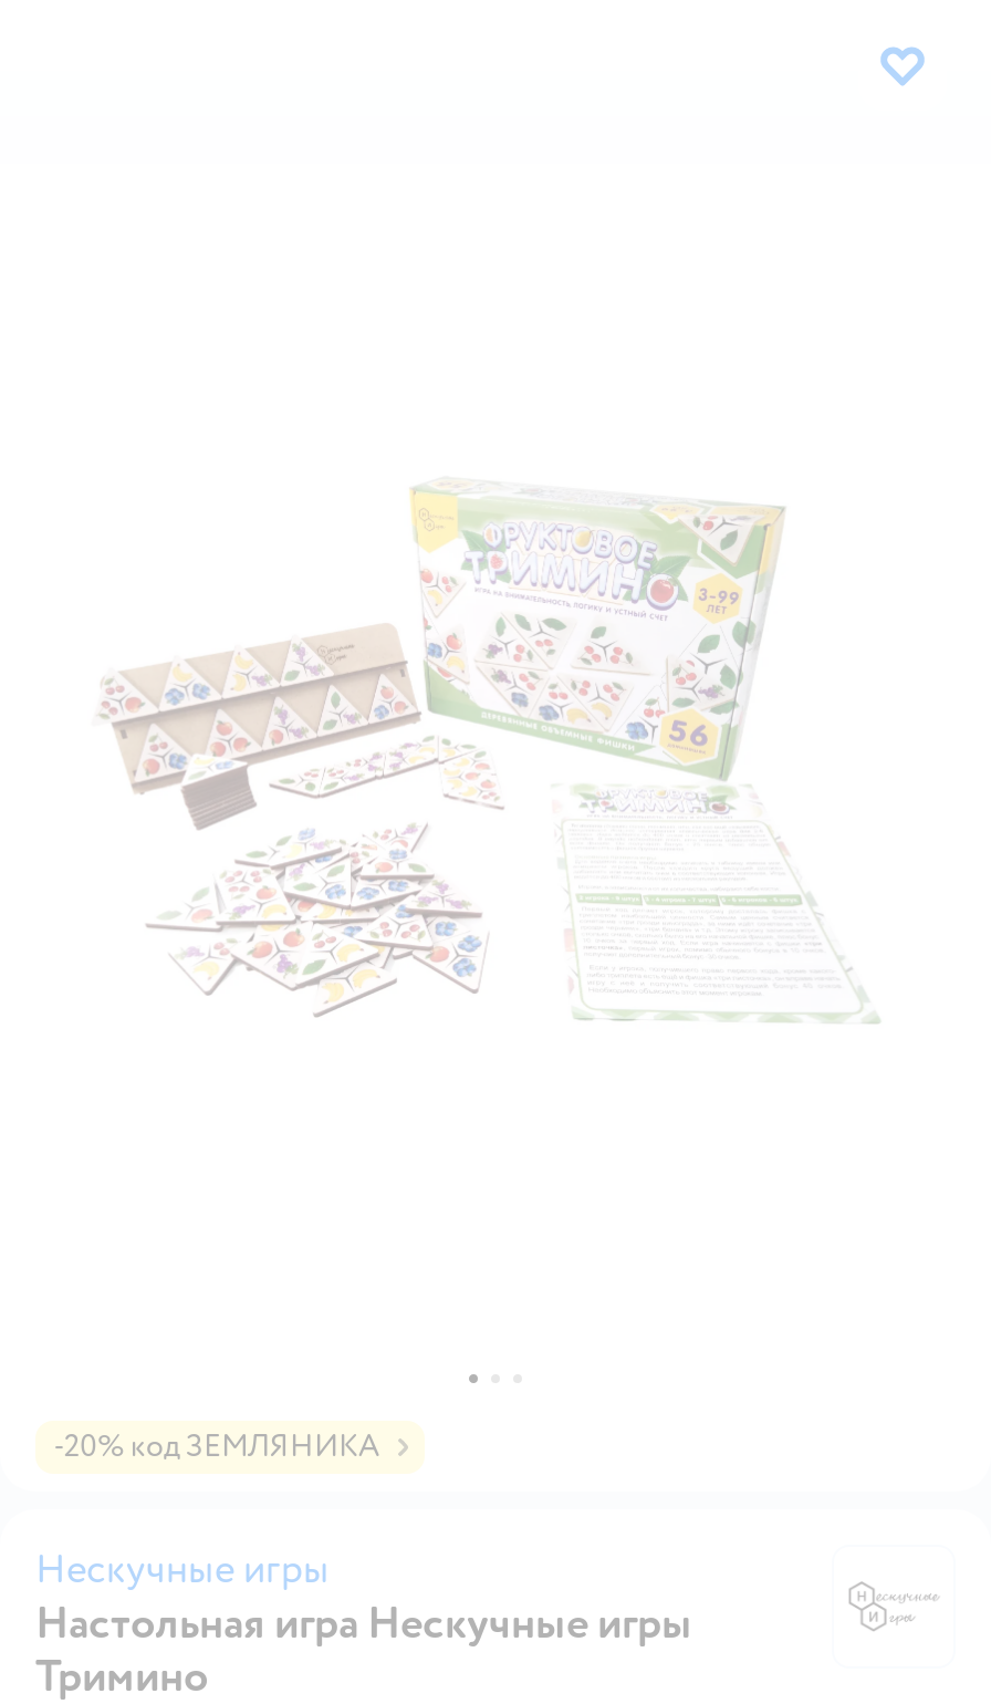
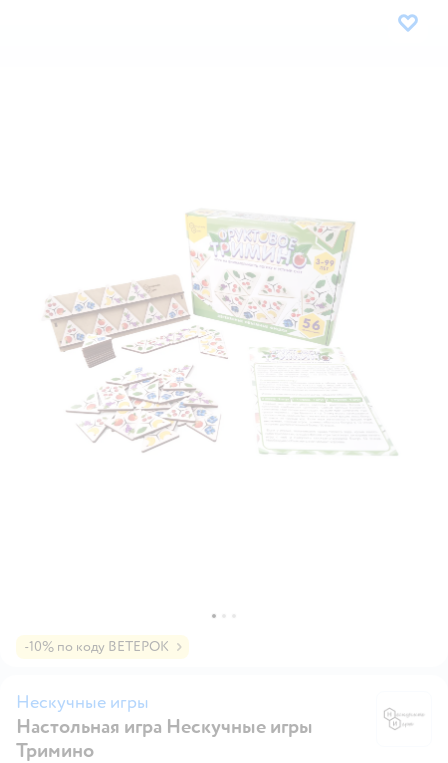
[53,1427,380,1465] -20% код ЗЕМЛЯНИКА -> [24,638,169,655] -10% по коду ВЕТЕРОК

